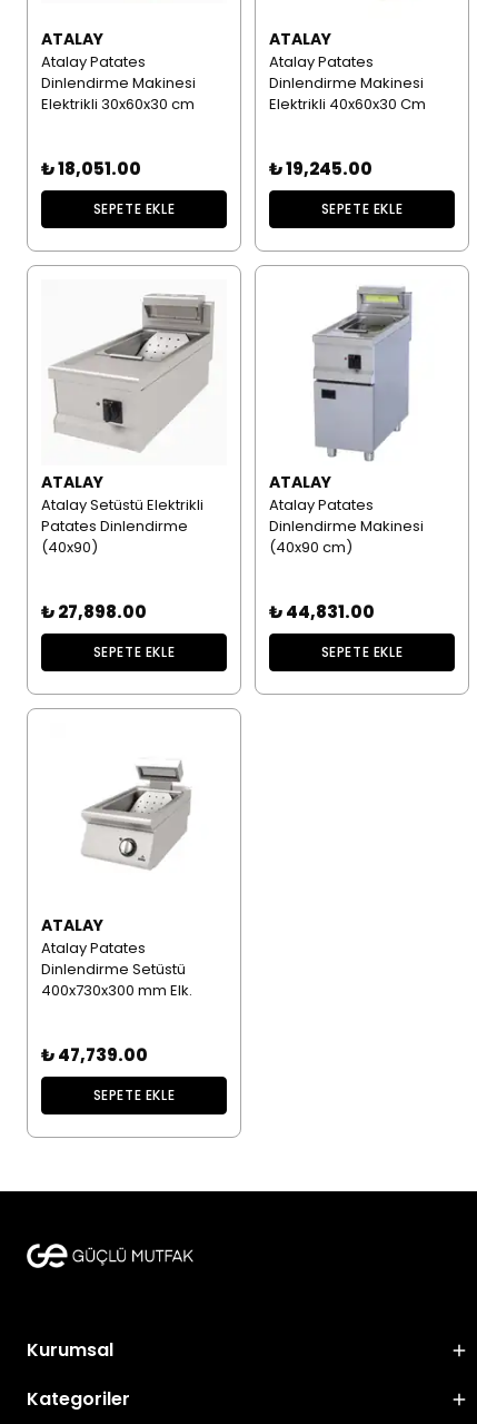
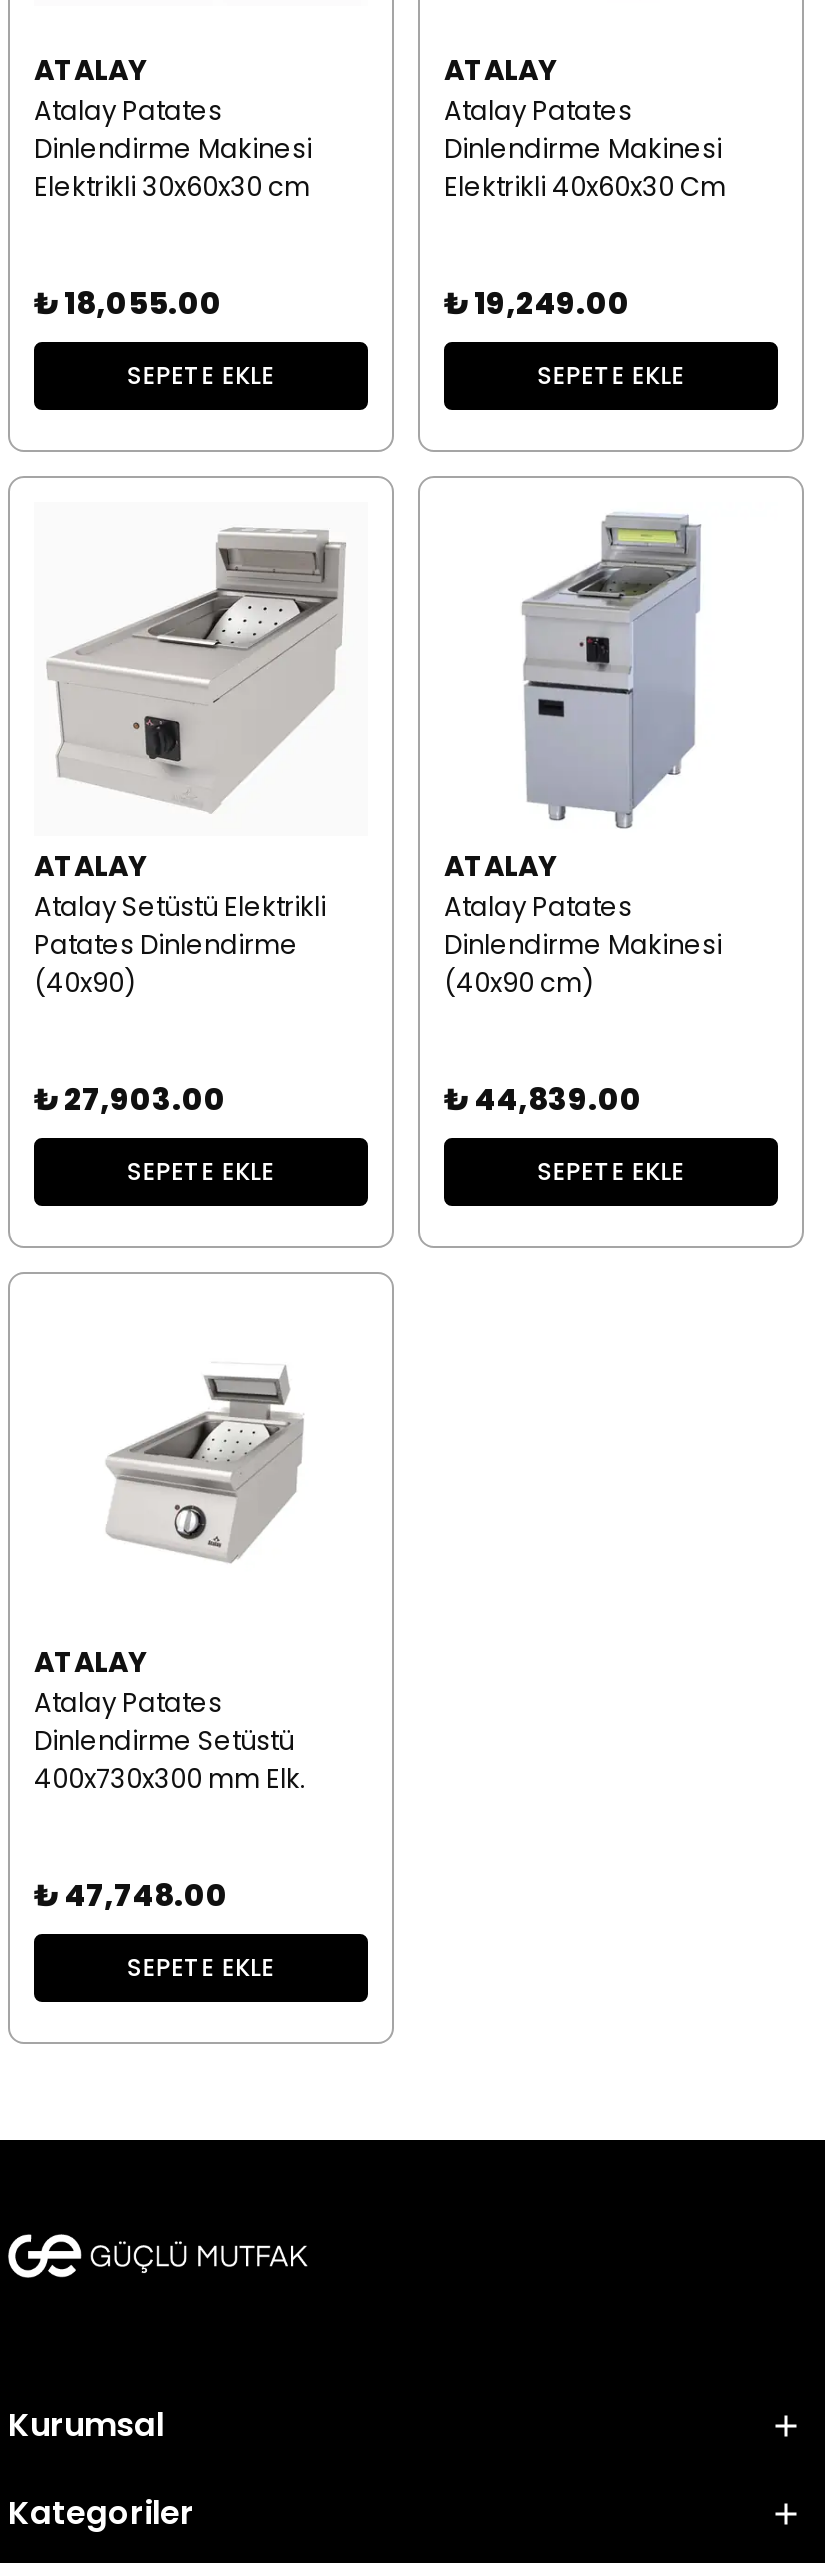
[41,157,141,180] ₺ 18,051.00 -> [34,282,222,324] ₺ 18,055.00
[269,157,372,180] ₺ 19,245.00 -> [444,282,630,324] ₺ 19,249.00
[41,600,147,624] ₺ 27,898.00 -> [34,1078,226,1120] ₺ 27,903.00
[269,600,375,624] ₺ 44,831.00 -> [444,1078,642,1120] ₺ 44,839.00
[41,1043,148,1067] ₺ 47,739.00 -> [34,1874,228,1916] ₺ 47,748.00

